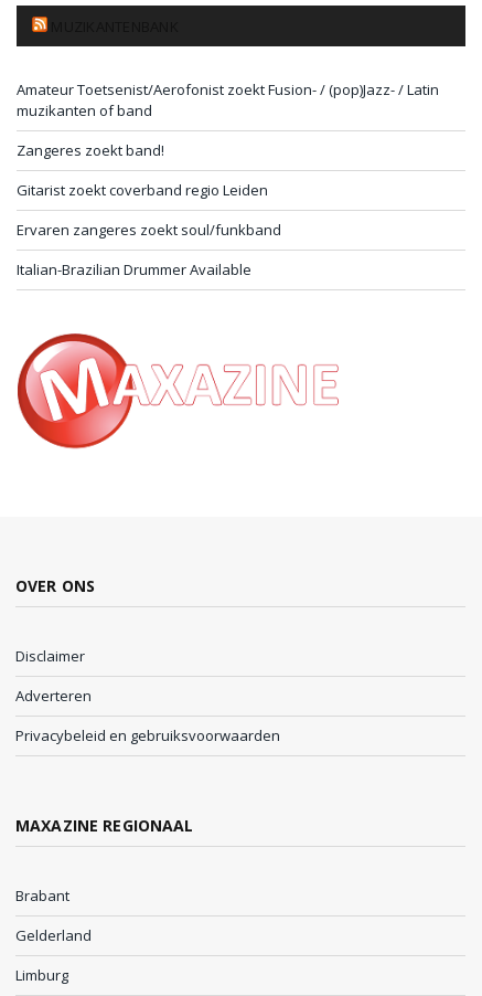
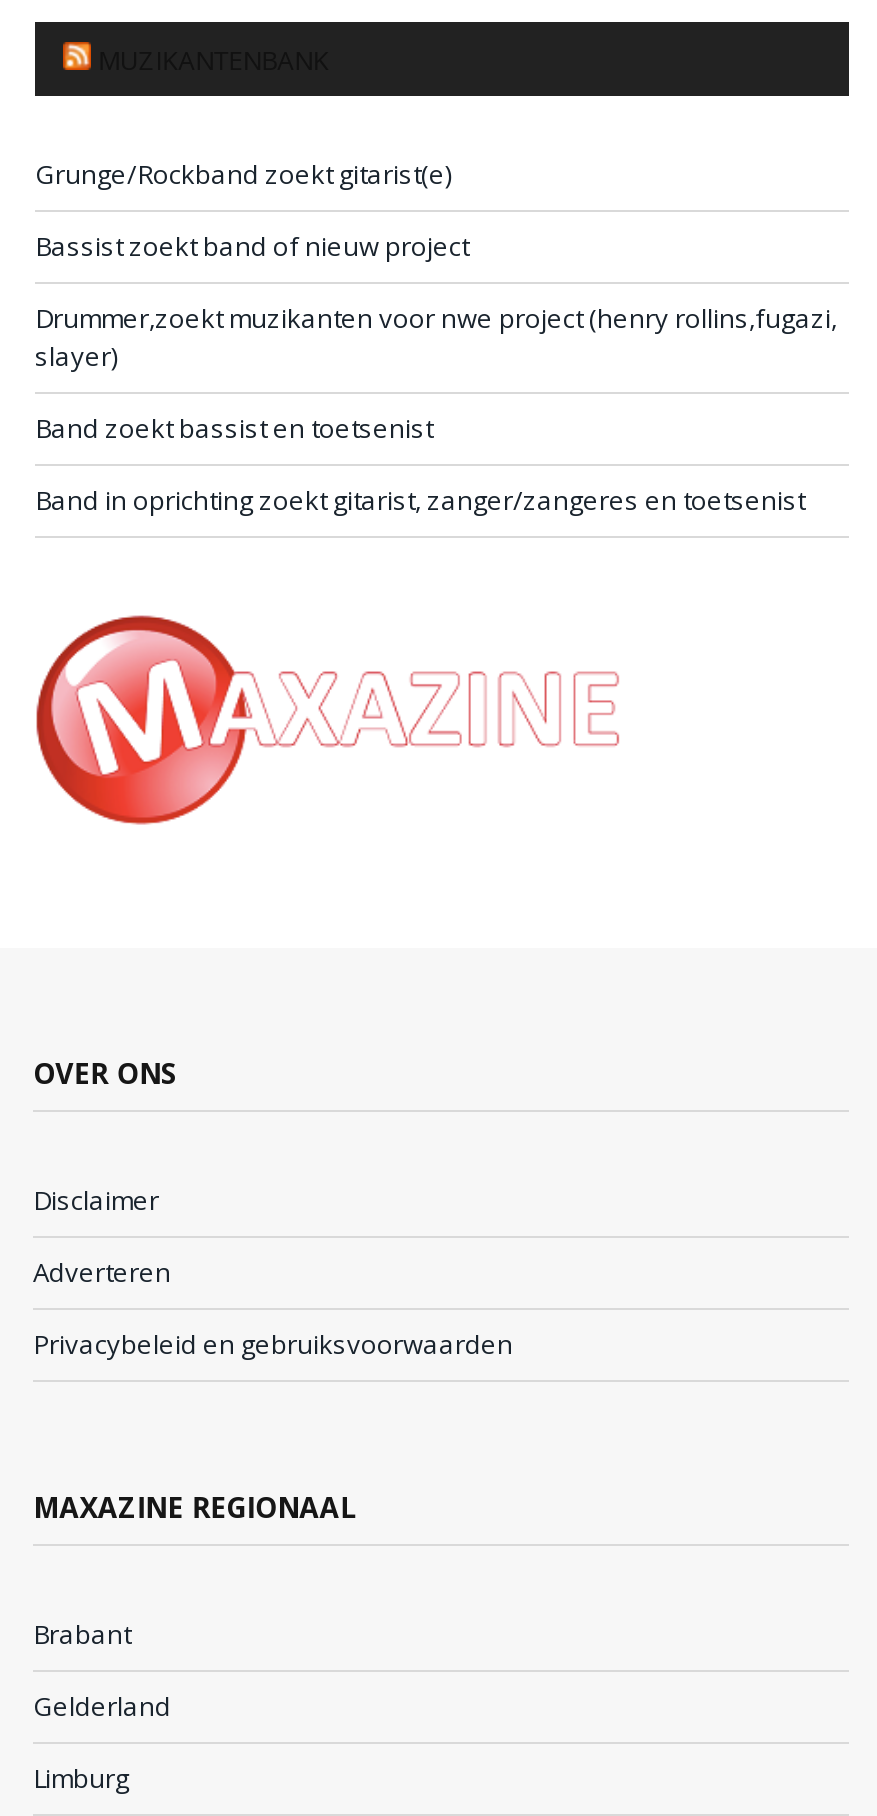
[17,79,439,120] Amateur Toetsenist/Aerofonist zoekt Fusion- / (pop)Jazz- / Latin | muzikanten of band -> [35,155,451,191] Grunge/Rockband zoekt gitarist(e)
[17,140,164,160] Zangeres zoekt band! -> [35,227,469,263] Bassist zoekt band of nieuw project
[17,179,268,199] Gitarist zoekt coverband regio Leiden -> [35,299,837,373] Drummer,zoekt muzikanten voor nwe project (henry rollins,fugazi, | slayer)
[17,219,281,239] Ervaren zangeres zoekt soul/funkband -> [35,409,433,445] Band zoekt bassist en toetsenist
[17,259,251,279] Italian-Brazilian Drummer Available -> [35,481,805,517] Band in oprichting zoekt gitarist, zanger/zangeres en toetsenist

